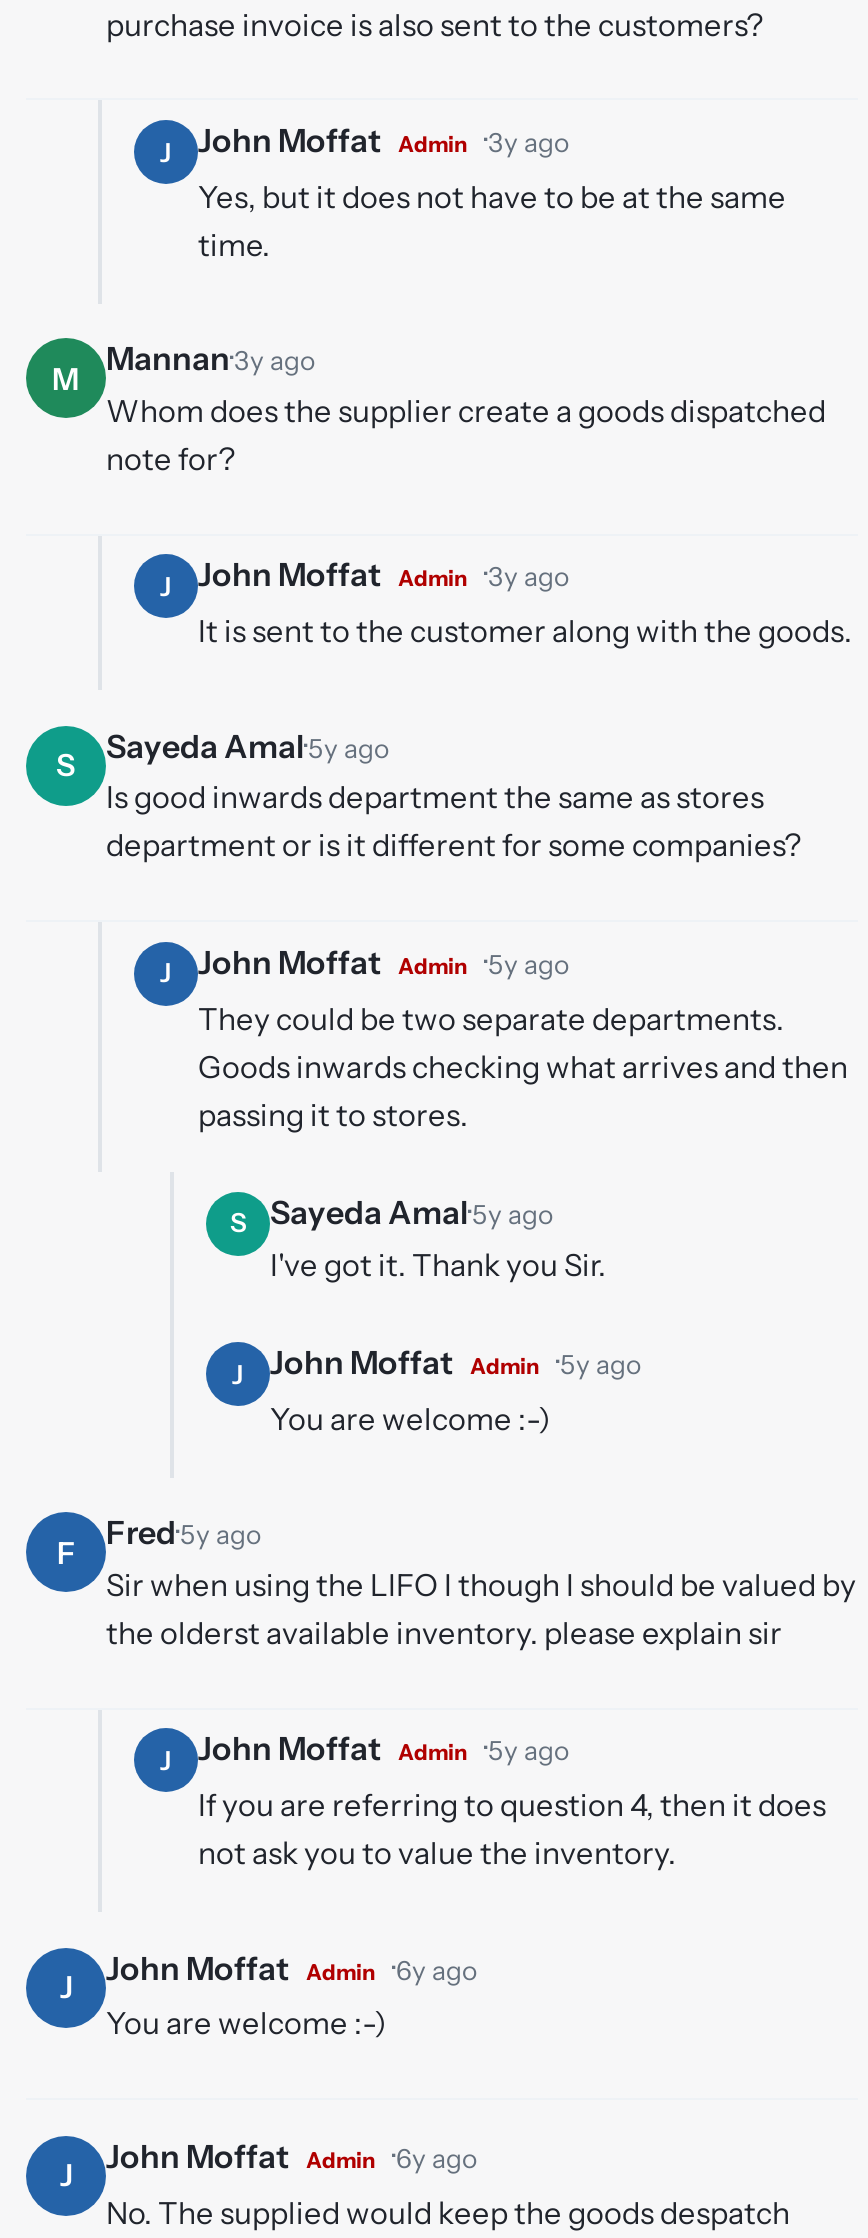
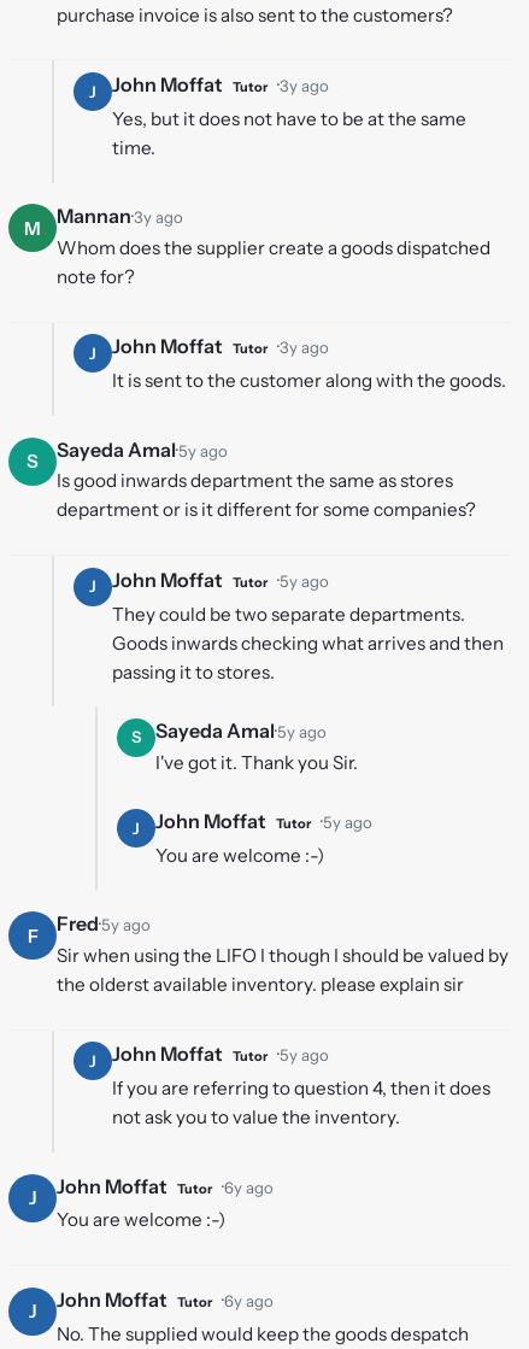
[198,120,468,160] John Moffat Admin -> [112,72,268,96] John Moffat Tutor
[198,555,468,595] John Moffat Admin -> [112,334,268,359] John Moffat Tutor
[198,941,468,981] John Moffat Admin -> [112,567,268,592] John Moffat Tutor
[270,1342,540,1382] John Moffat Admin -> [155,809,311,833] John Moffat Tutor
[198,1729,468,1769] John Moffat Admin -> [112,1042,268,1066] John Moffat Tutor
[106,1947,376,1987] John Moffat Admin -> [57,1174,212,1198] John Moffat Tutor
[106,2136,376,2176] John Moffat Admin -> [57,1287,212,1311] John Moffat Tutor

